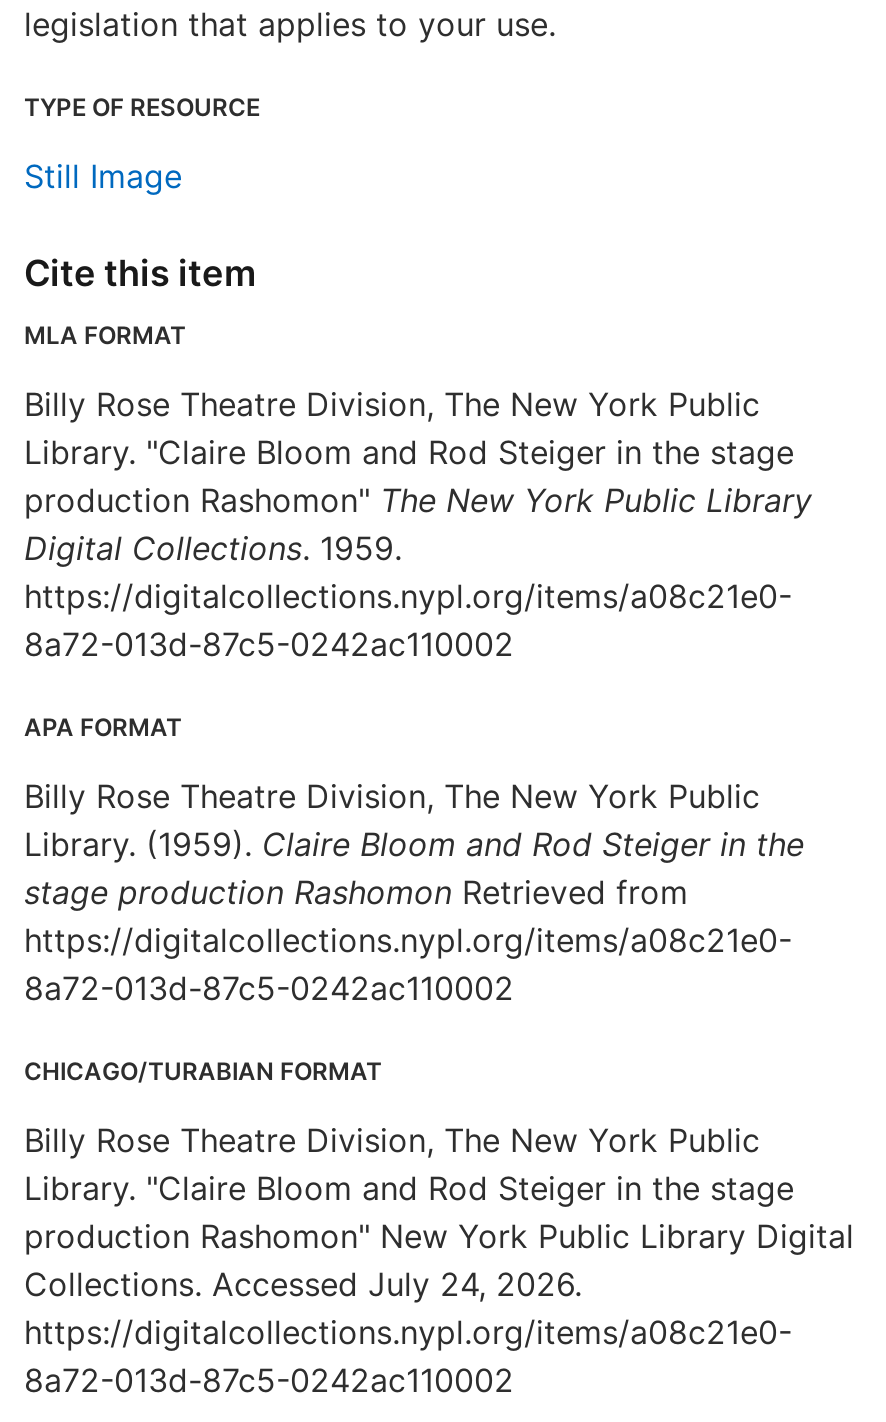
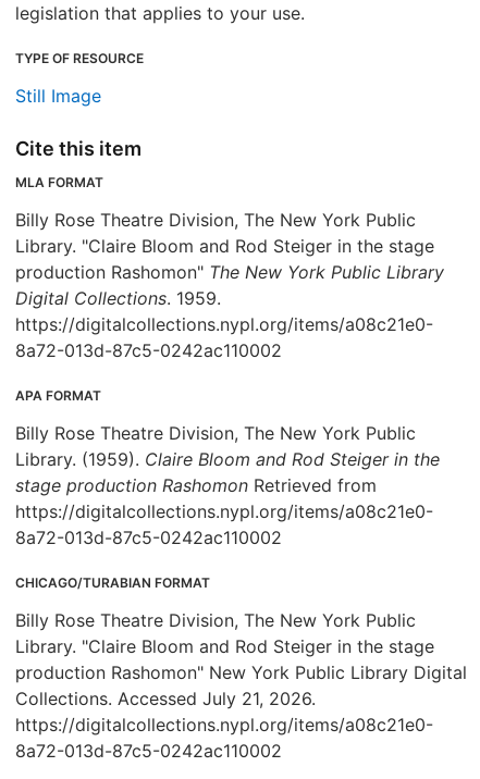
[24,1264,582,1304] Collections. Accessed July 24, 2026. -> [15,688,316,709] Collections. Accessed July 21, 2026.

